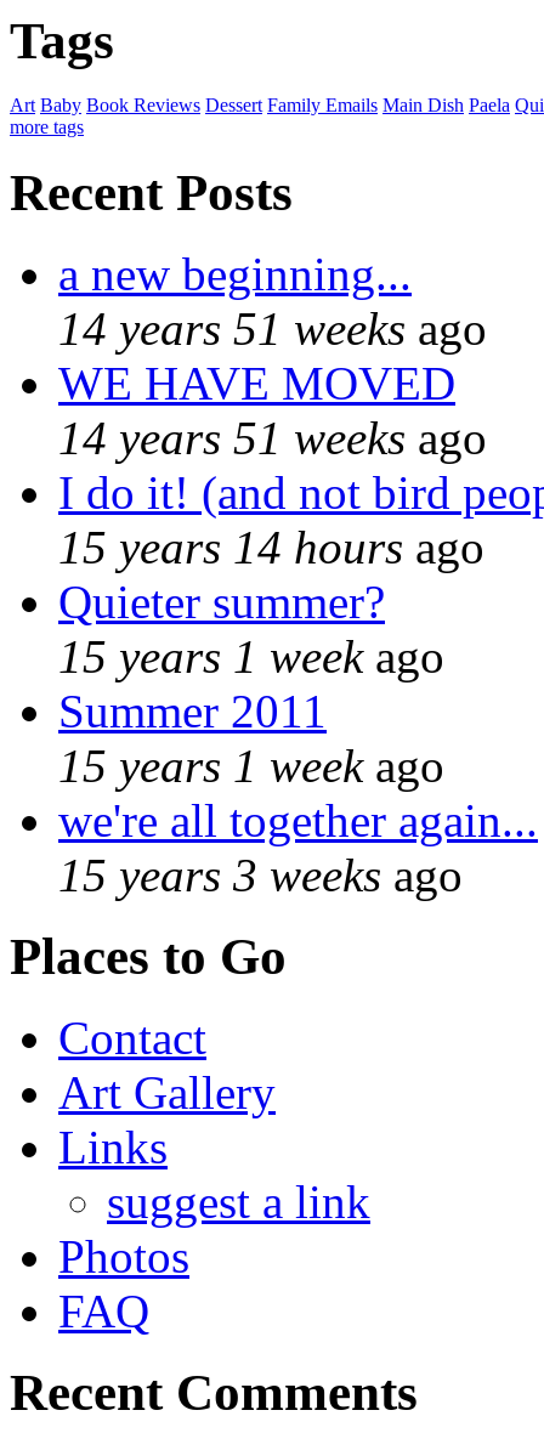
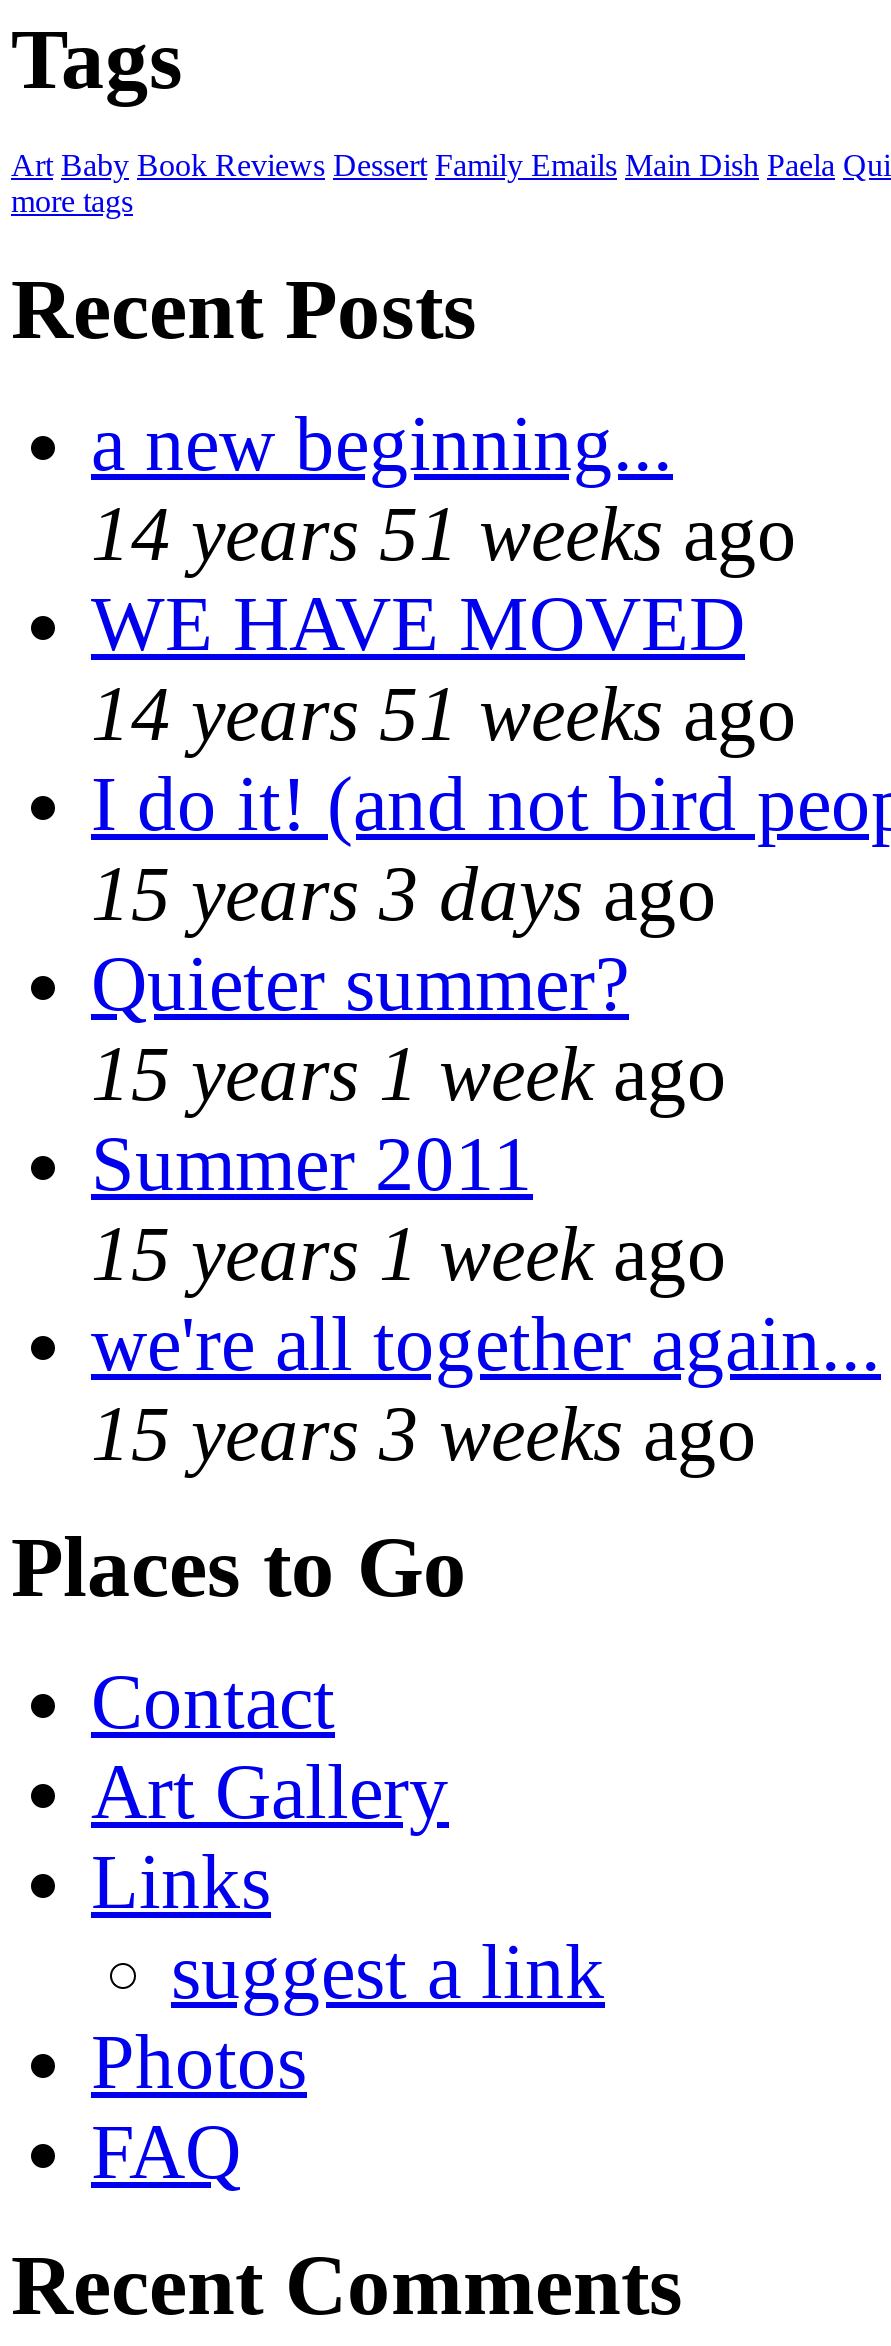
[58,521,484,573] 15 years 14 hours ago -> [91,850,717,936] 15 years 3 days ago

